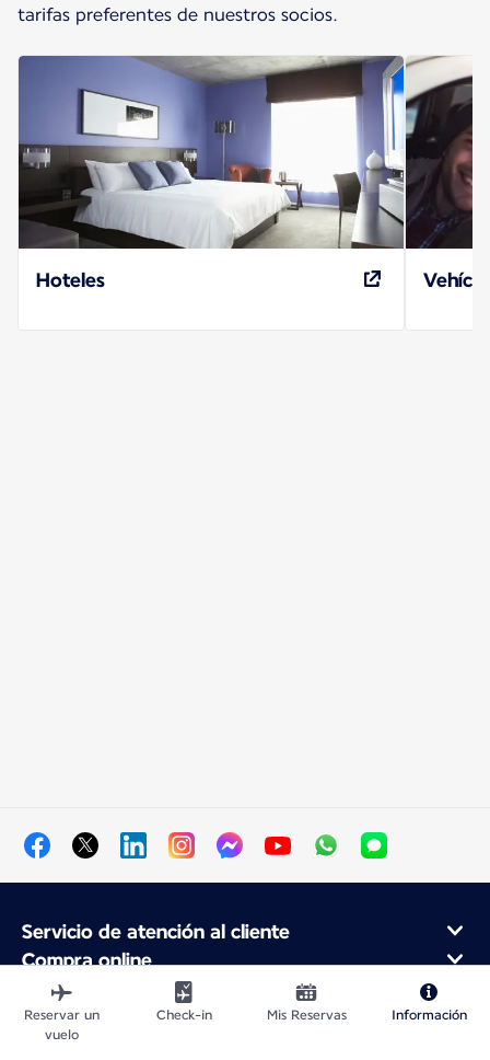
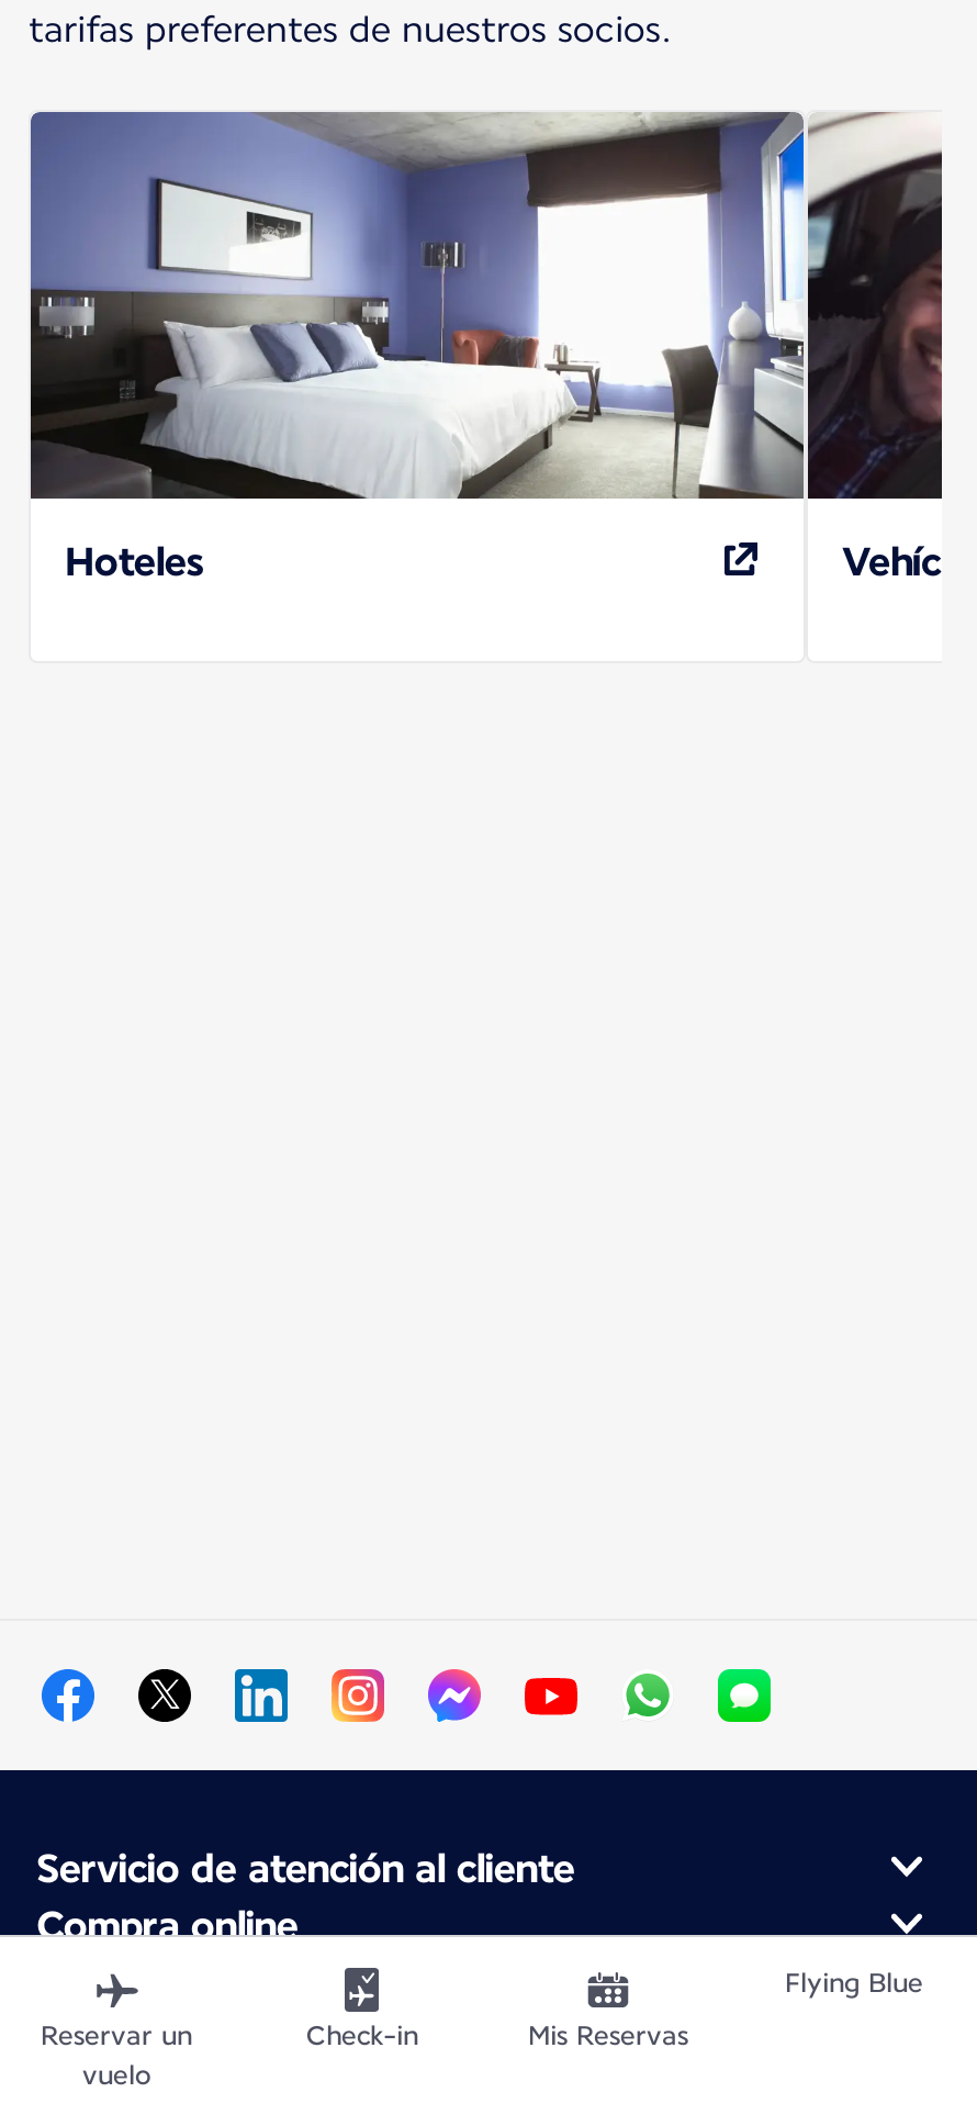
[391,1007,466,1023] Información -> [785,1968,923,1999] Flying Blue

